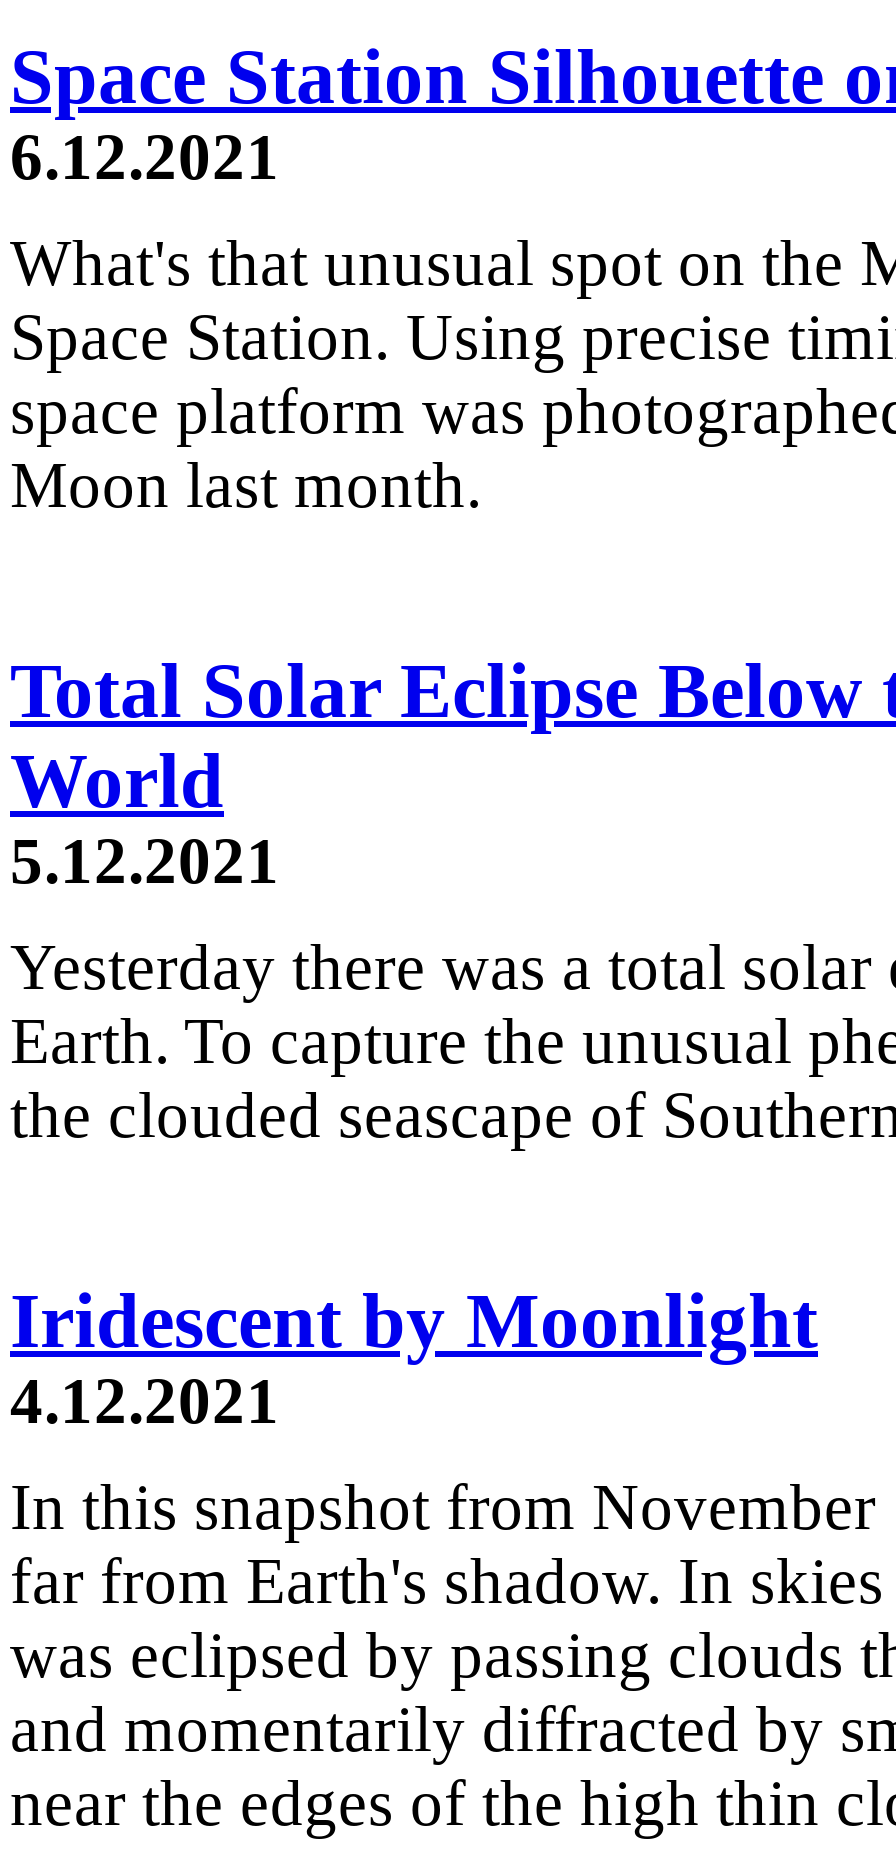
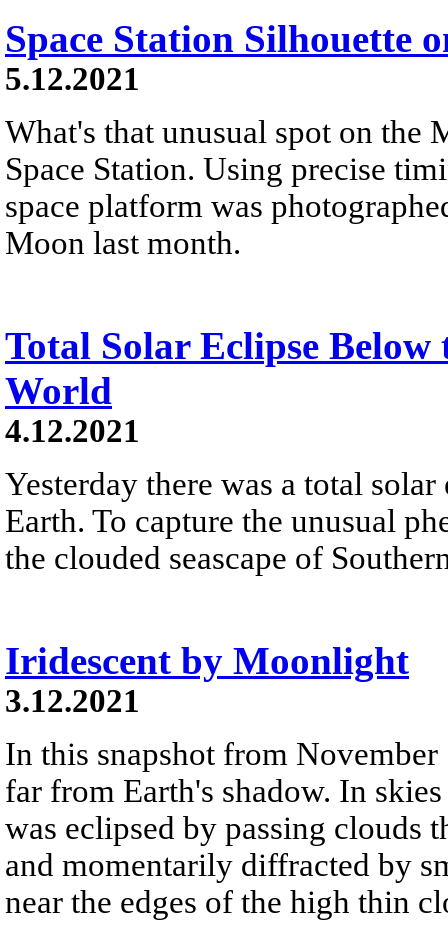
[10,121,280,193] 6.12.2021 -> [5,61,140,97] 5.12.2021
[10,825,280,897] 5.12.2021 -> [5,413,140,449] 4.12.2021
[10,1365,280,1437] 4.12.2021 -> [5,683,140,719] 3.12.2021

